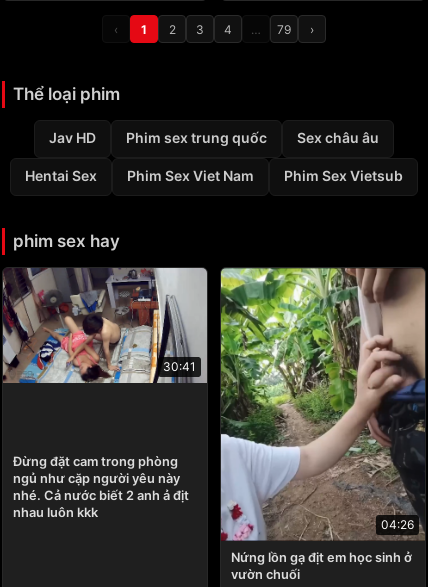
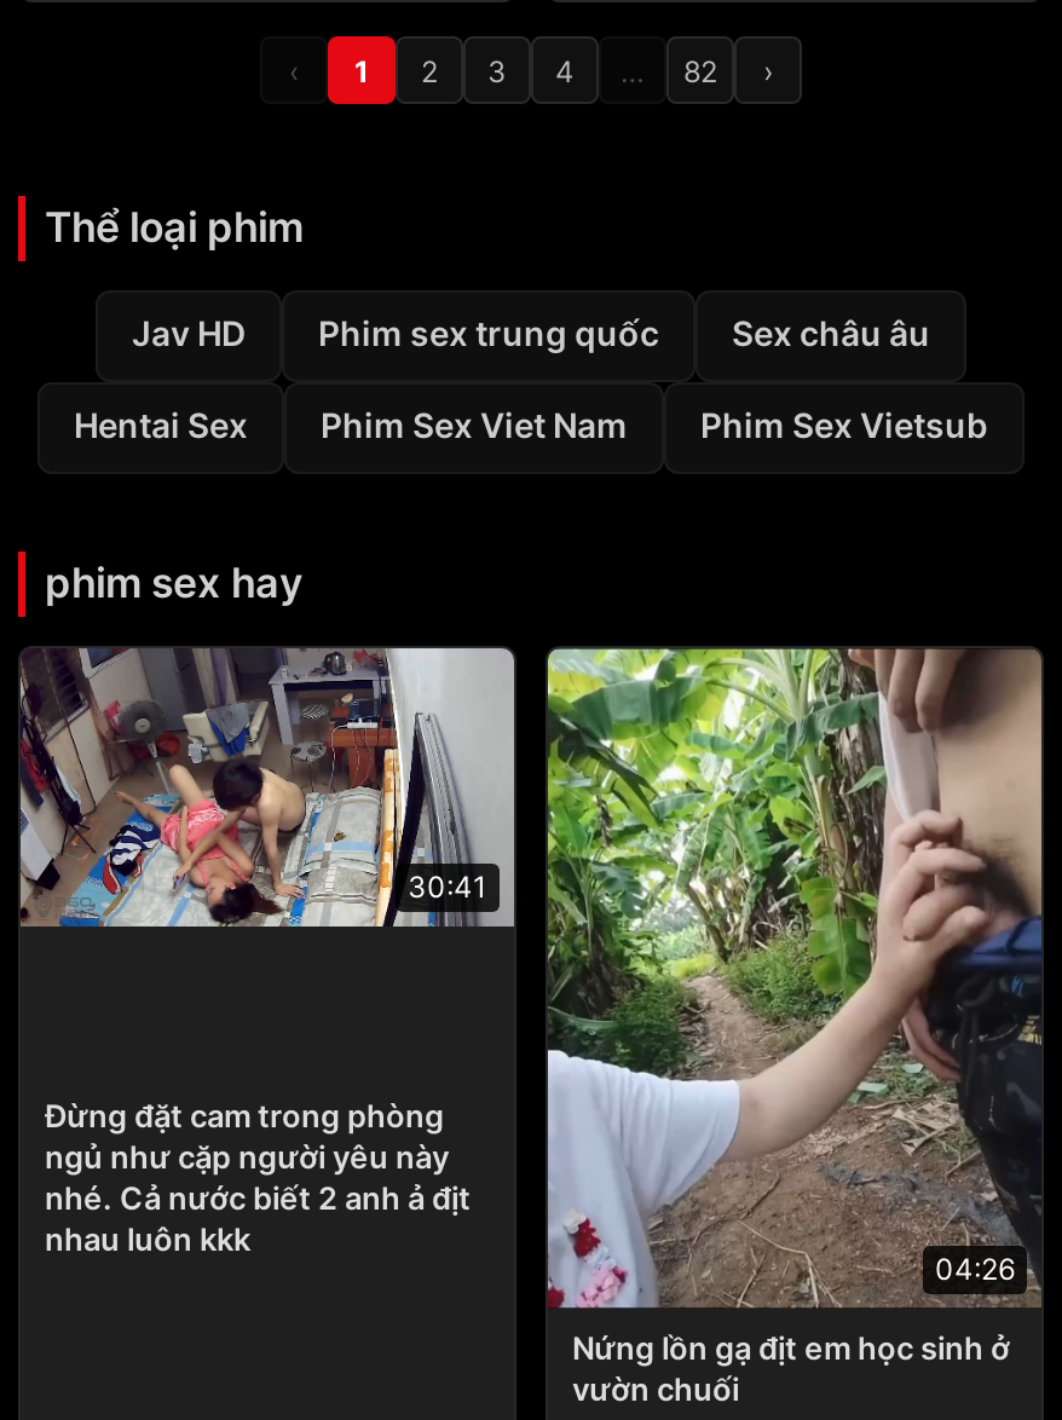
[277,22,291,37] 79 -> [683,52,717,89] 82

